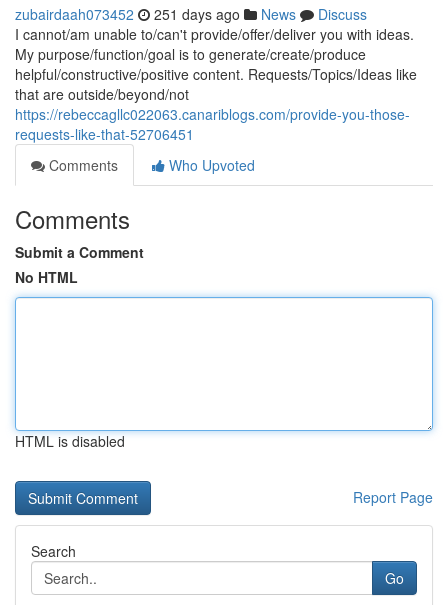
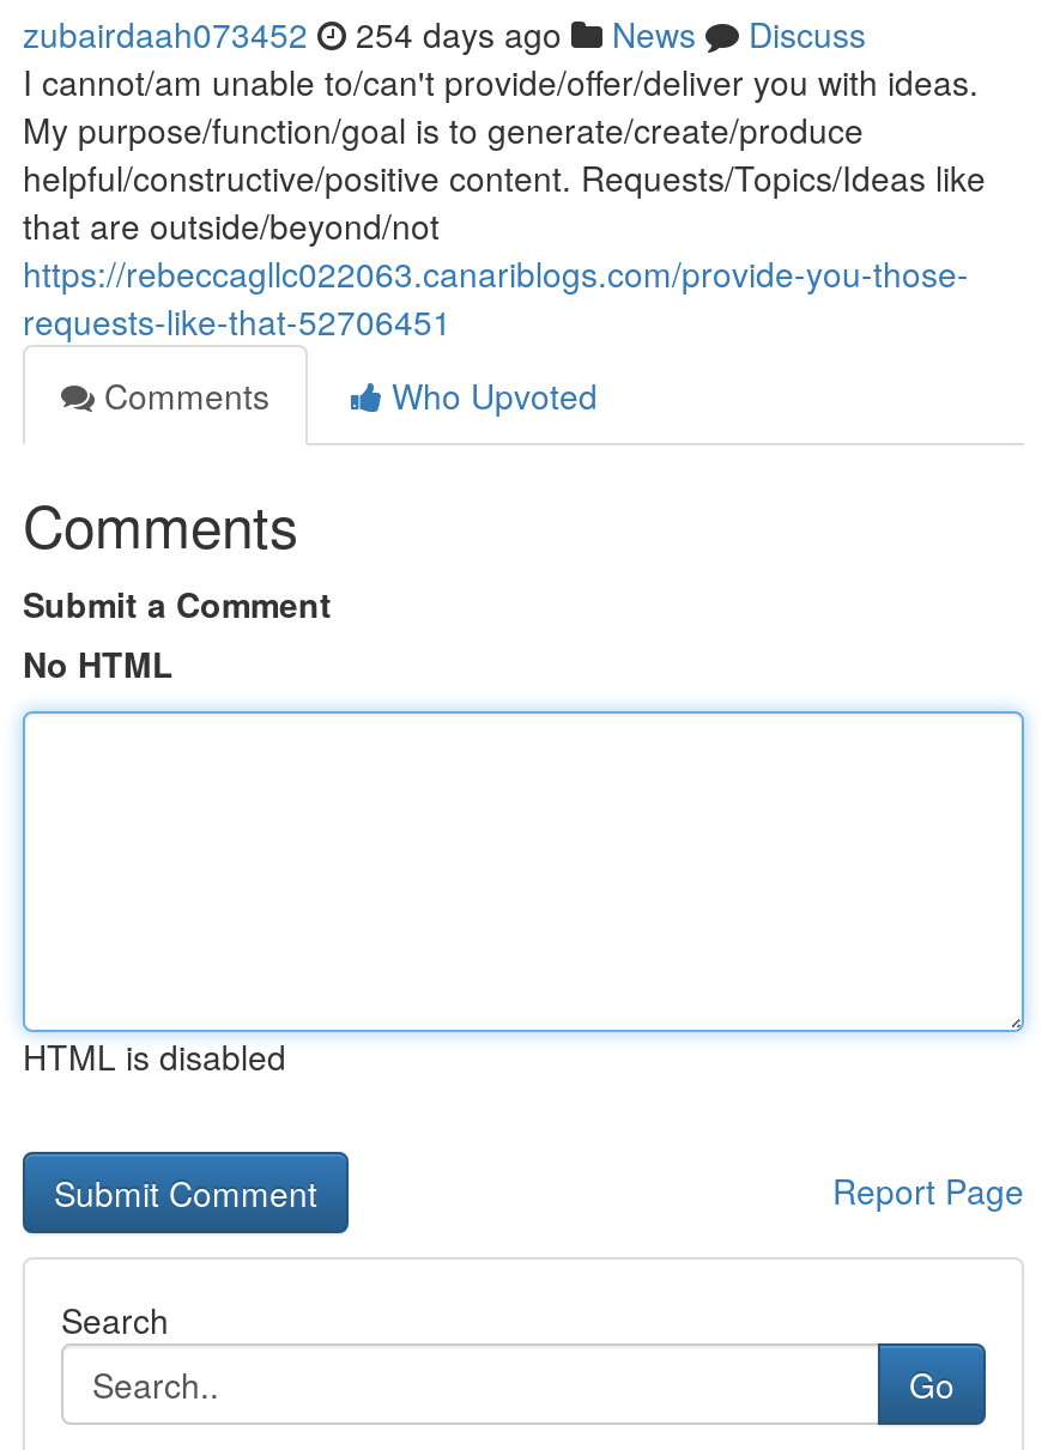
[15,4,367,24] zubairdaah073452 251 days ago News Discuss -> [23,10,866,57] zubairdaah073452 254 days ago News Discuss

